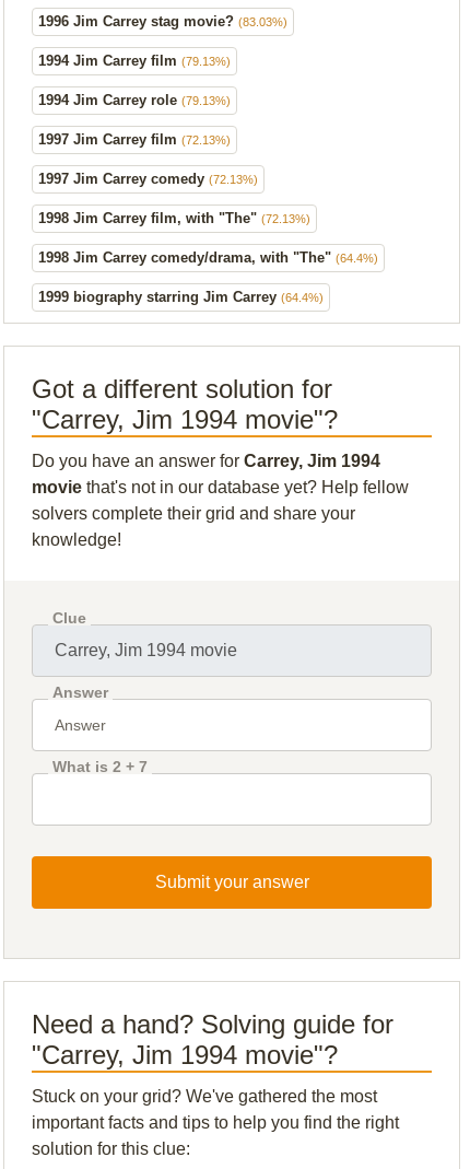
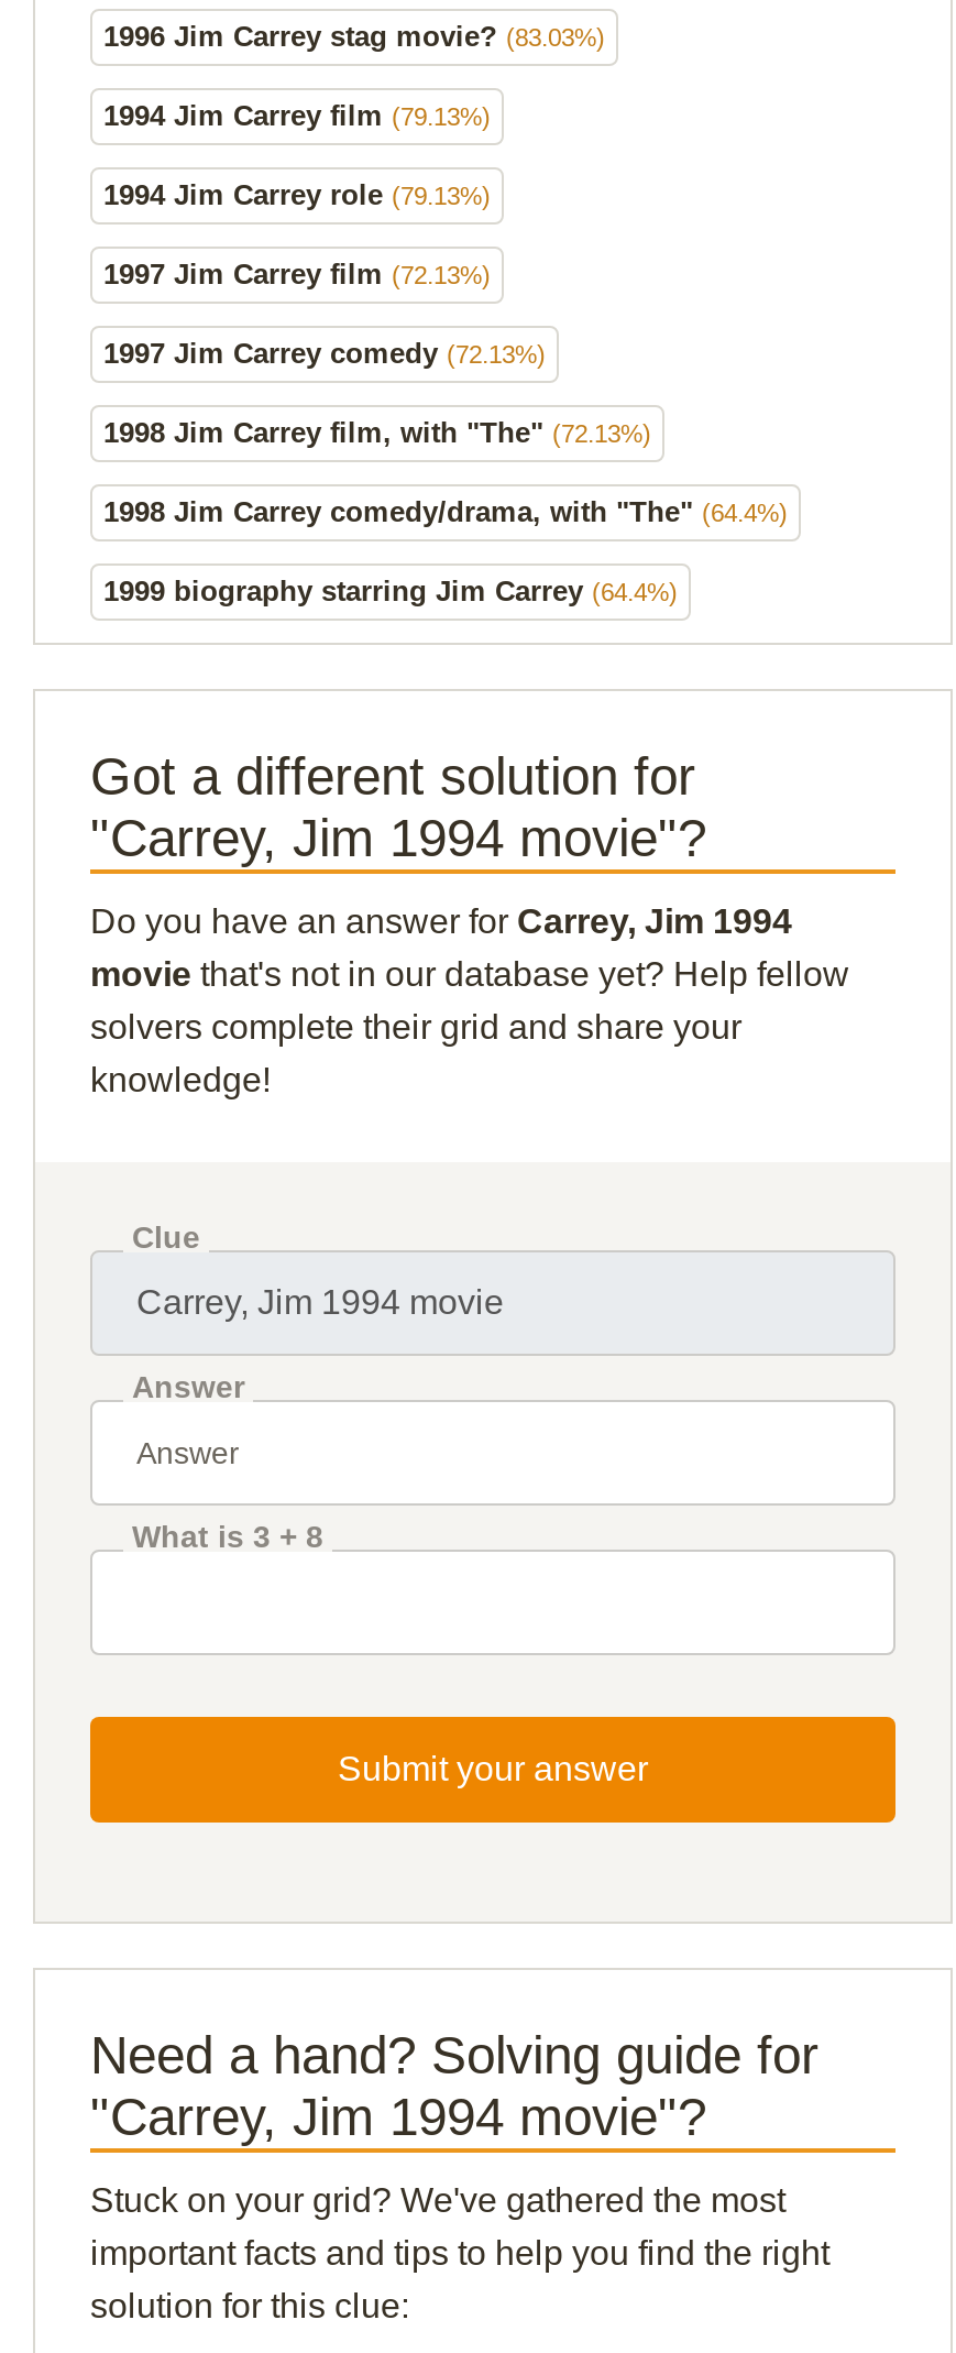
[52,757,148,775] What is 2 + 7 -> [132,1518,323,1553] What is 3 + 8

